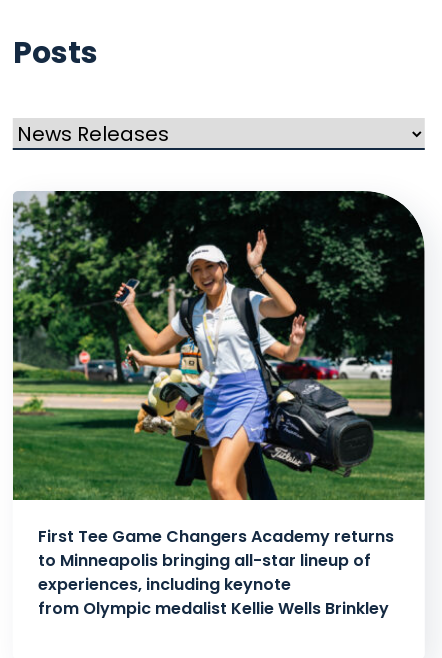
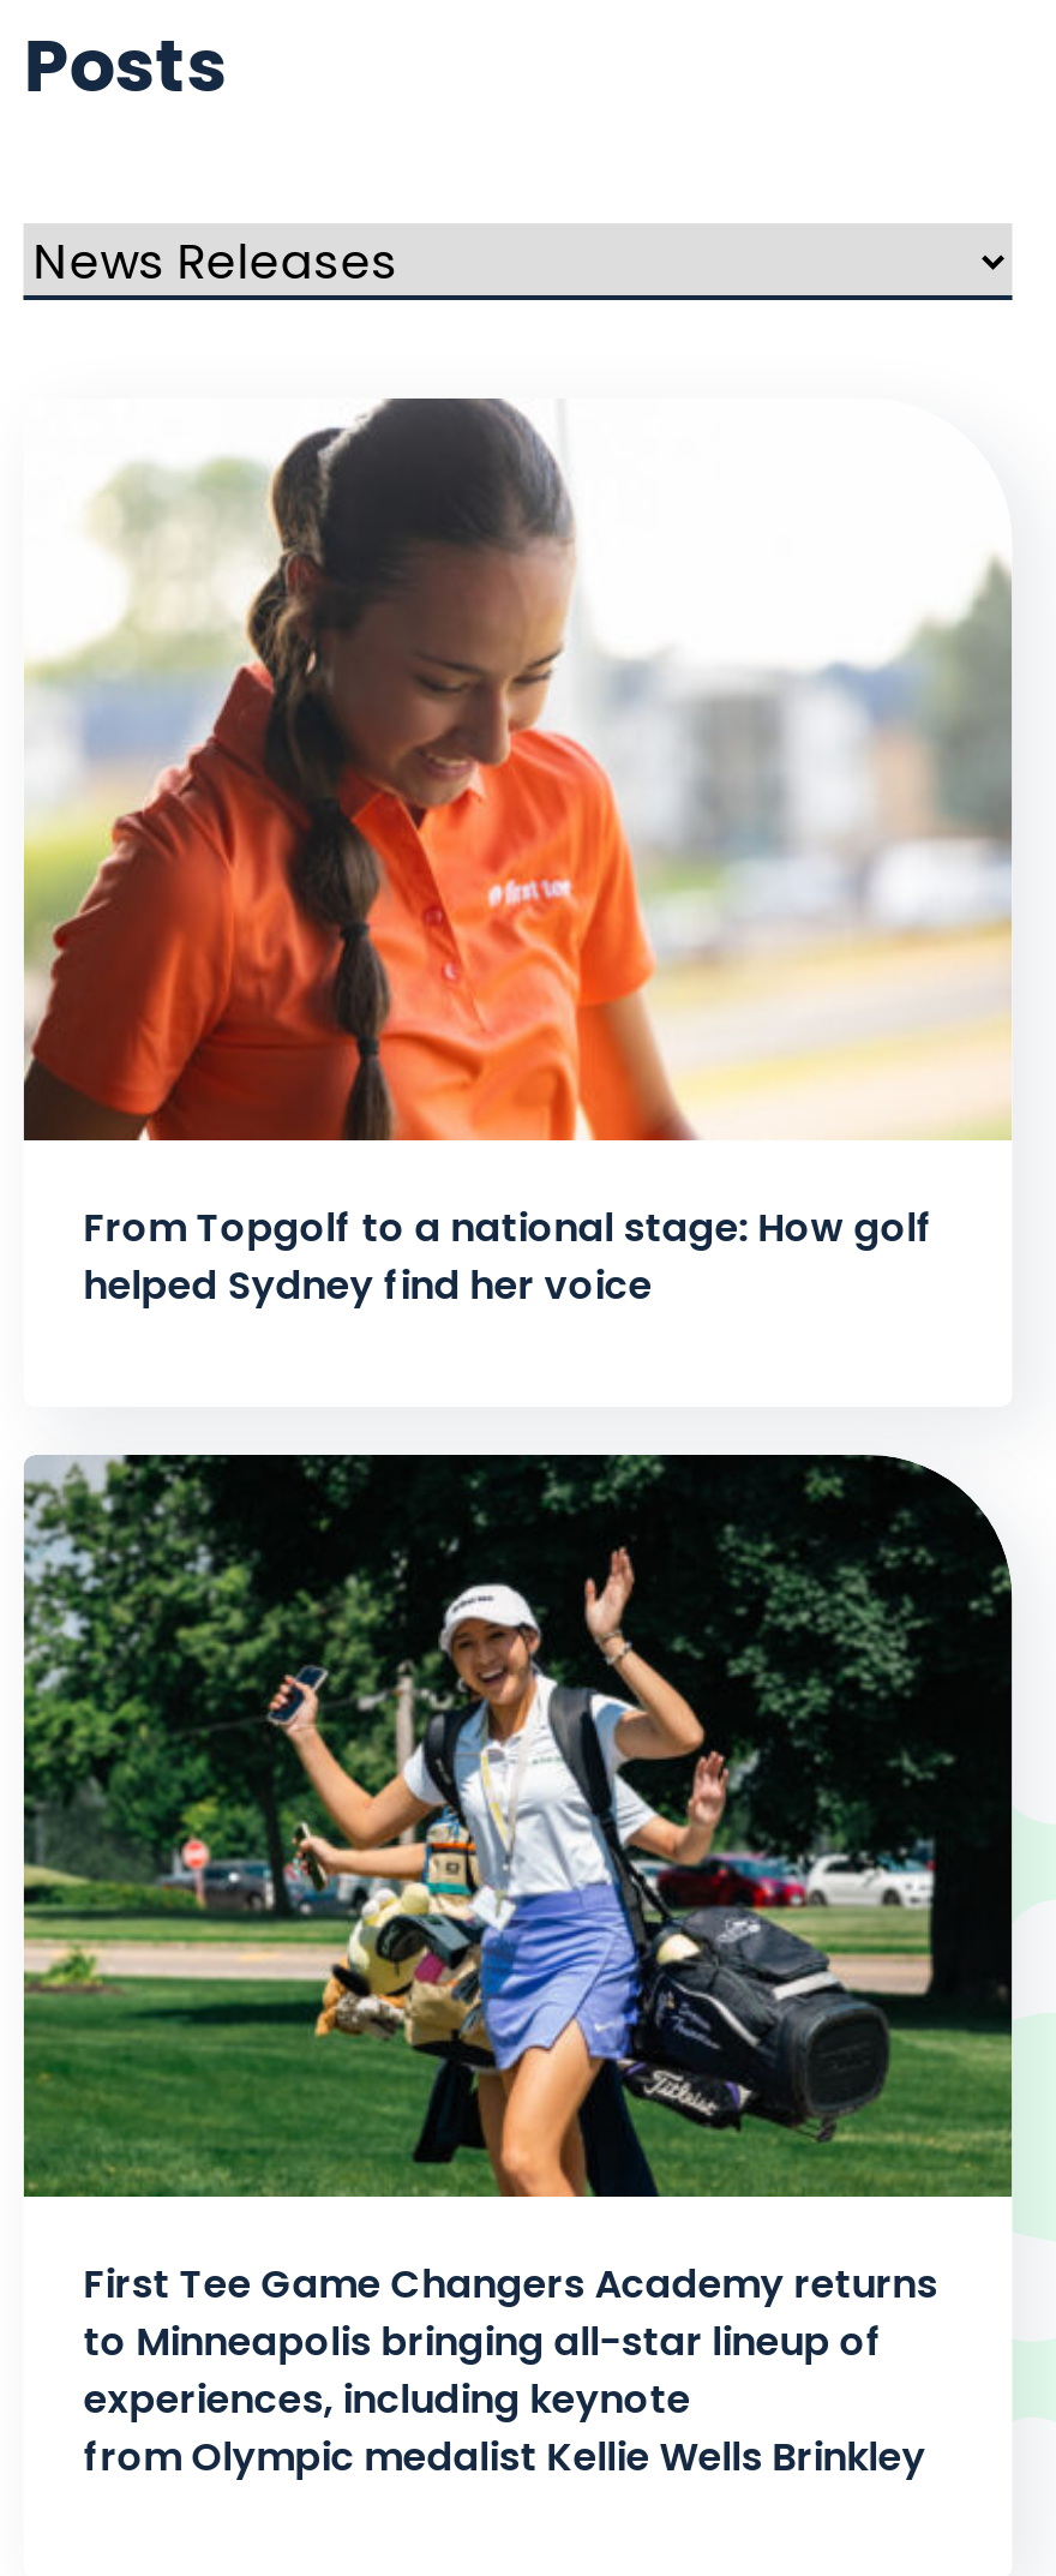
none -> [22,399,1013,1314] [image] | From Topgolf to a national stage: How golf | helped Sydney find her voice

